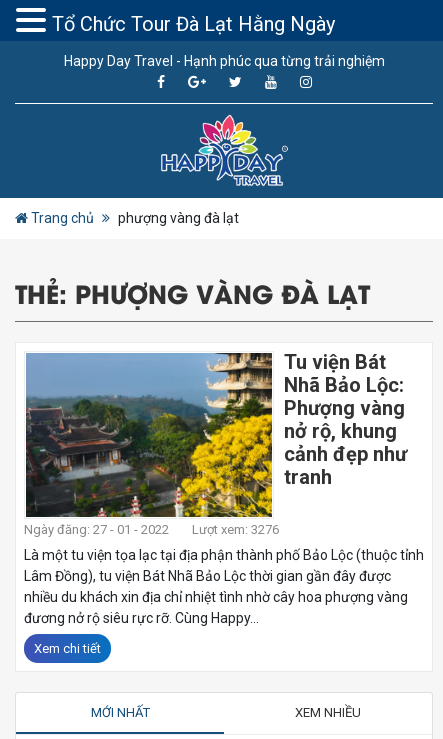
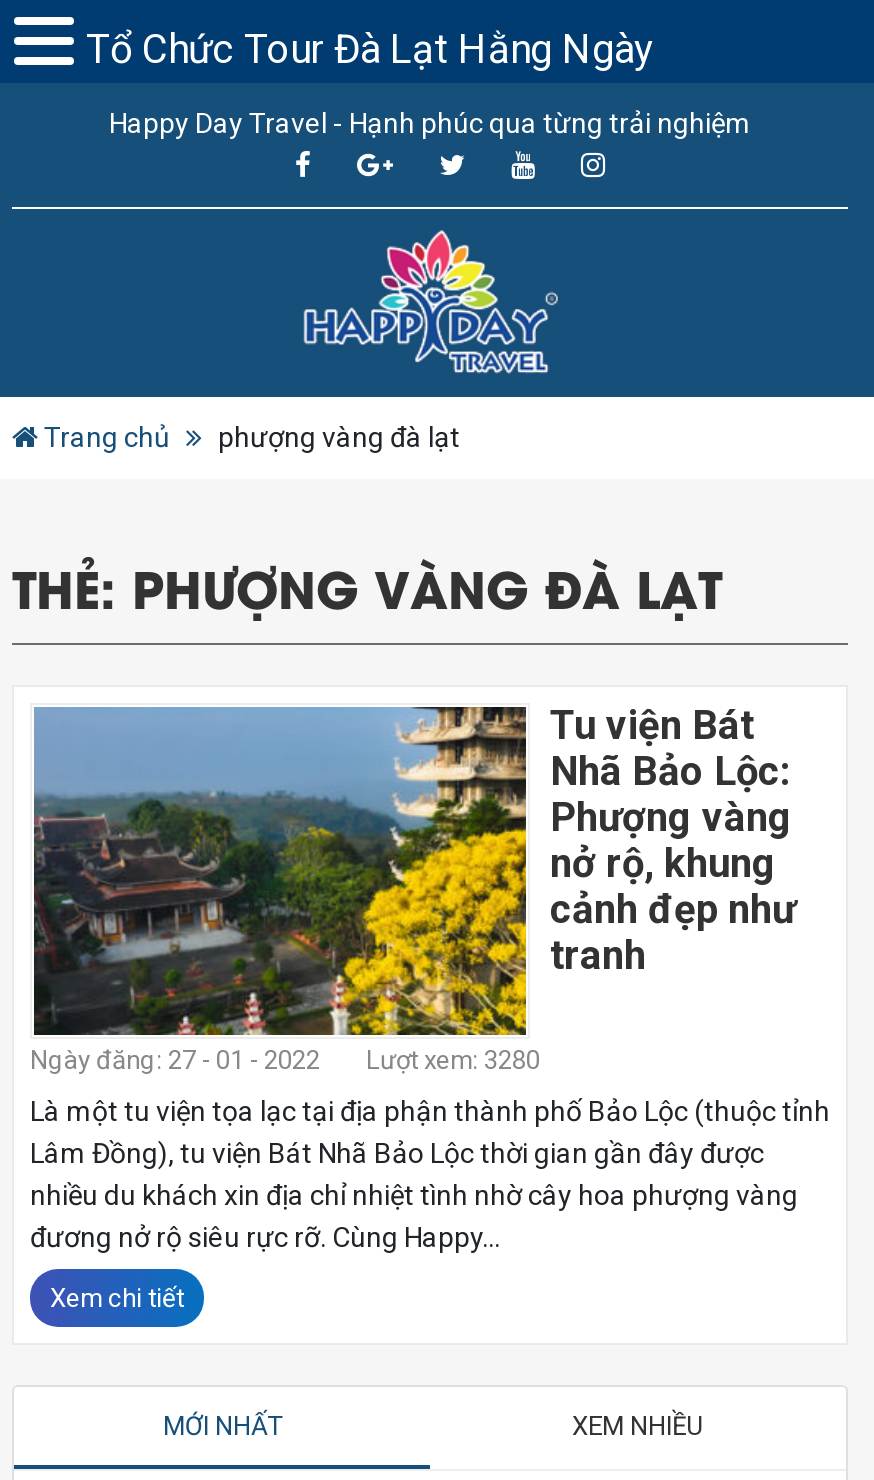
[24,522,279,537] Ngày đăng: 27 - 01 - 2022 Lượt xem: 3276 -> [30,1045,540,1075] Ngày đăng: 27 - 01 - 2022 Lượt xem: 3280

